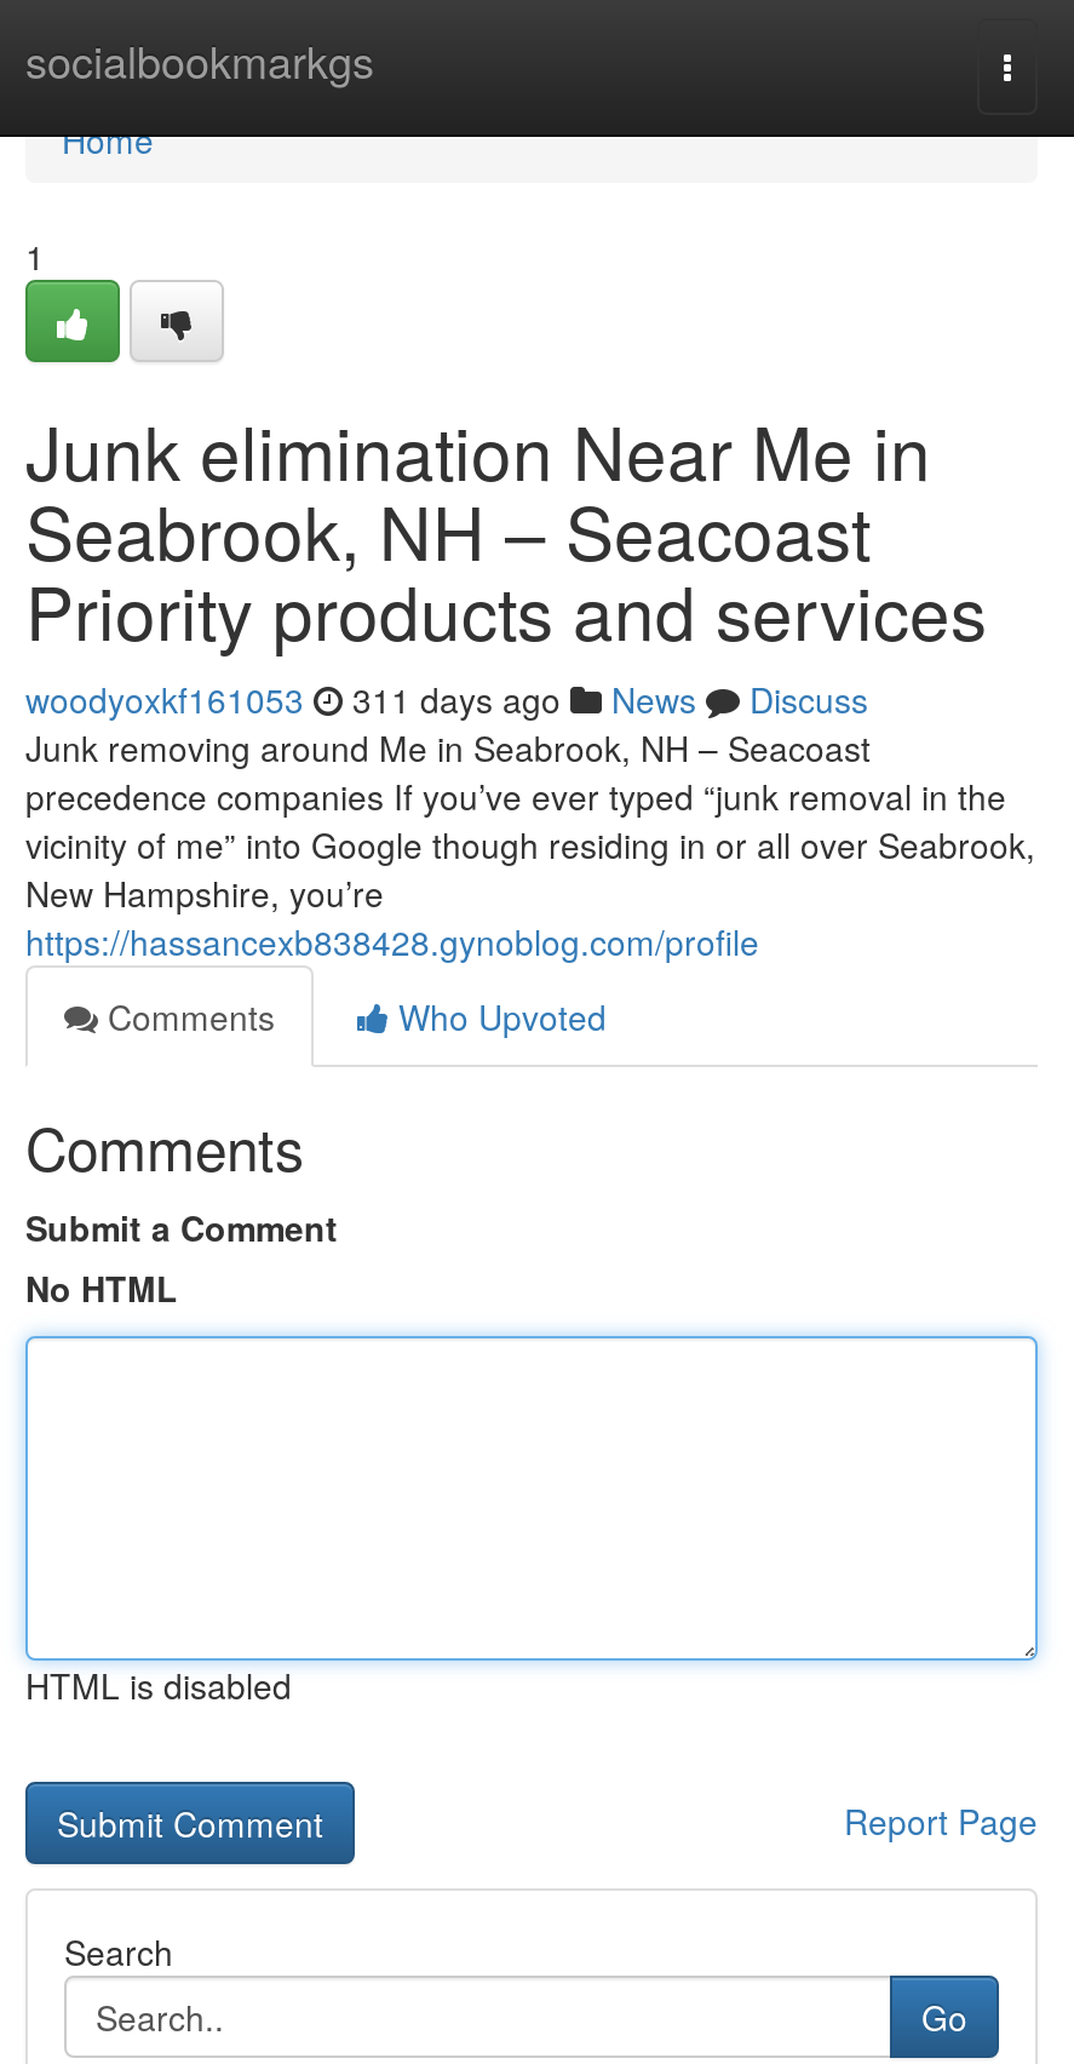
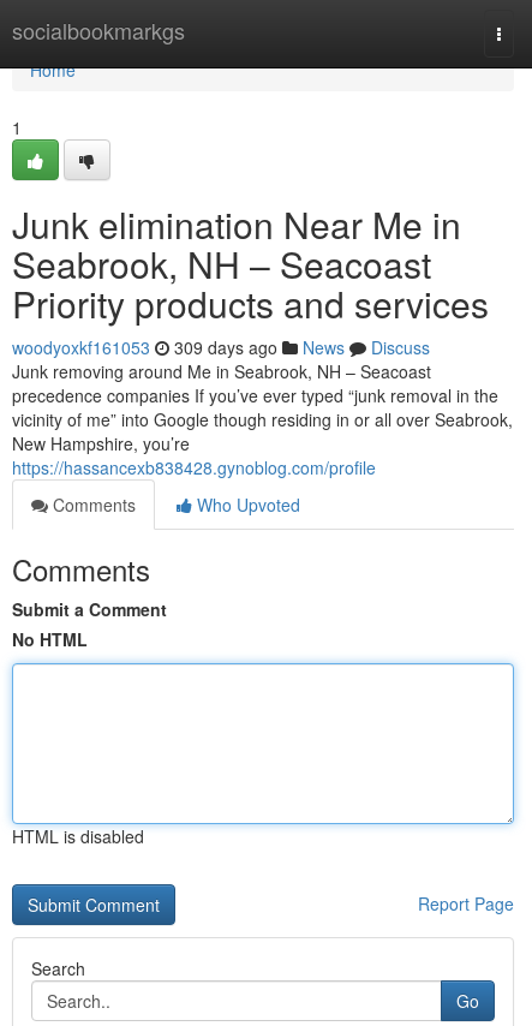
[25,675,868,723] woodyoxkf161053 311 days ago News Discuss -> [12,335,430,359] woodyoxkf161053 309 days ago News Discuss

